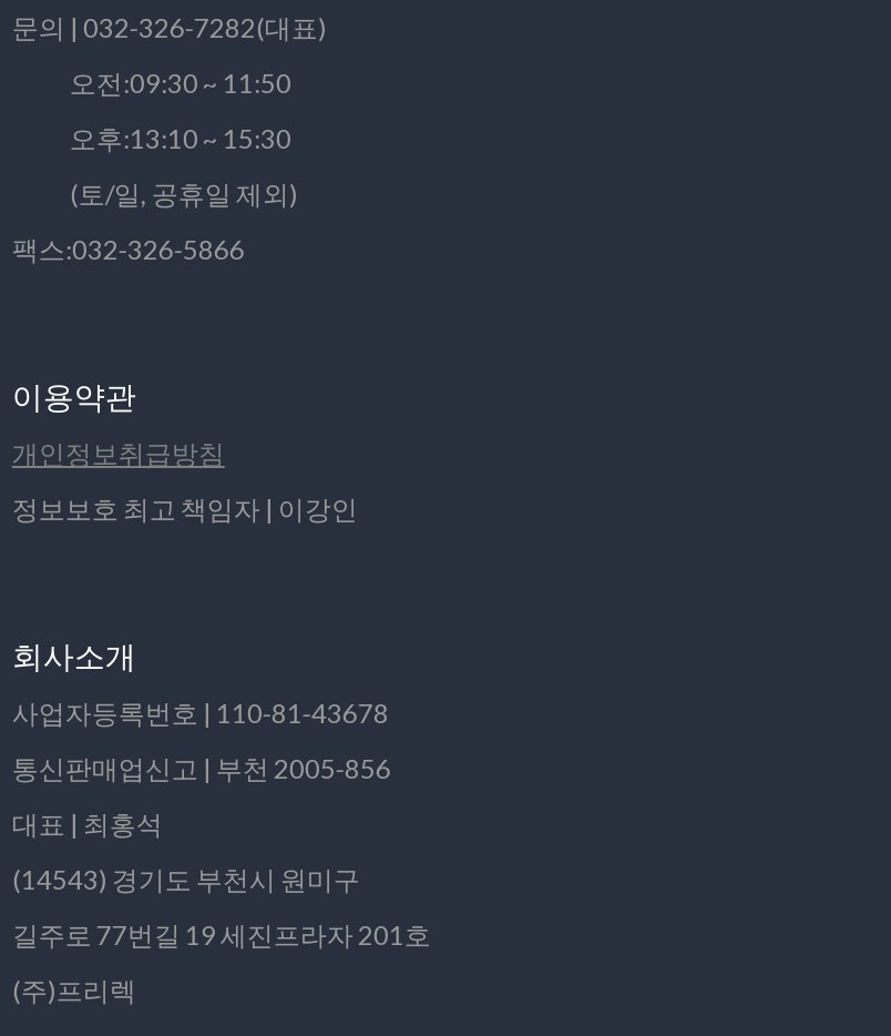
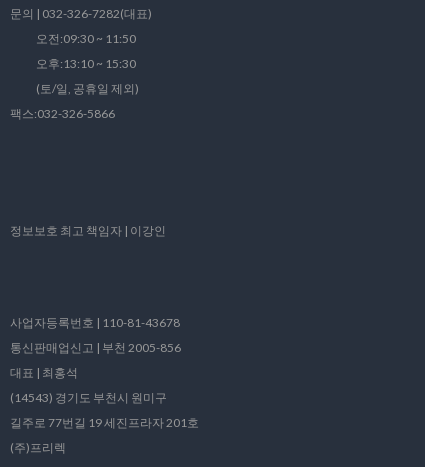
[12,377,225,470] 이용약관 | 개인정보취급방침 -> none
[12,637,136,674] 회사소개 -> none

